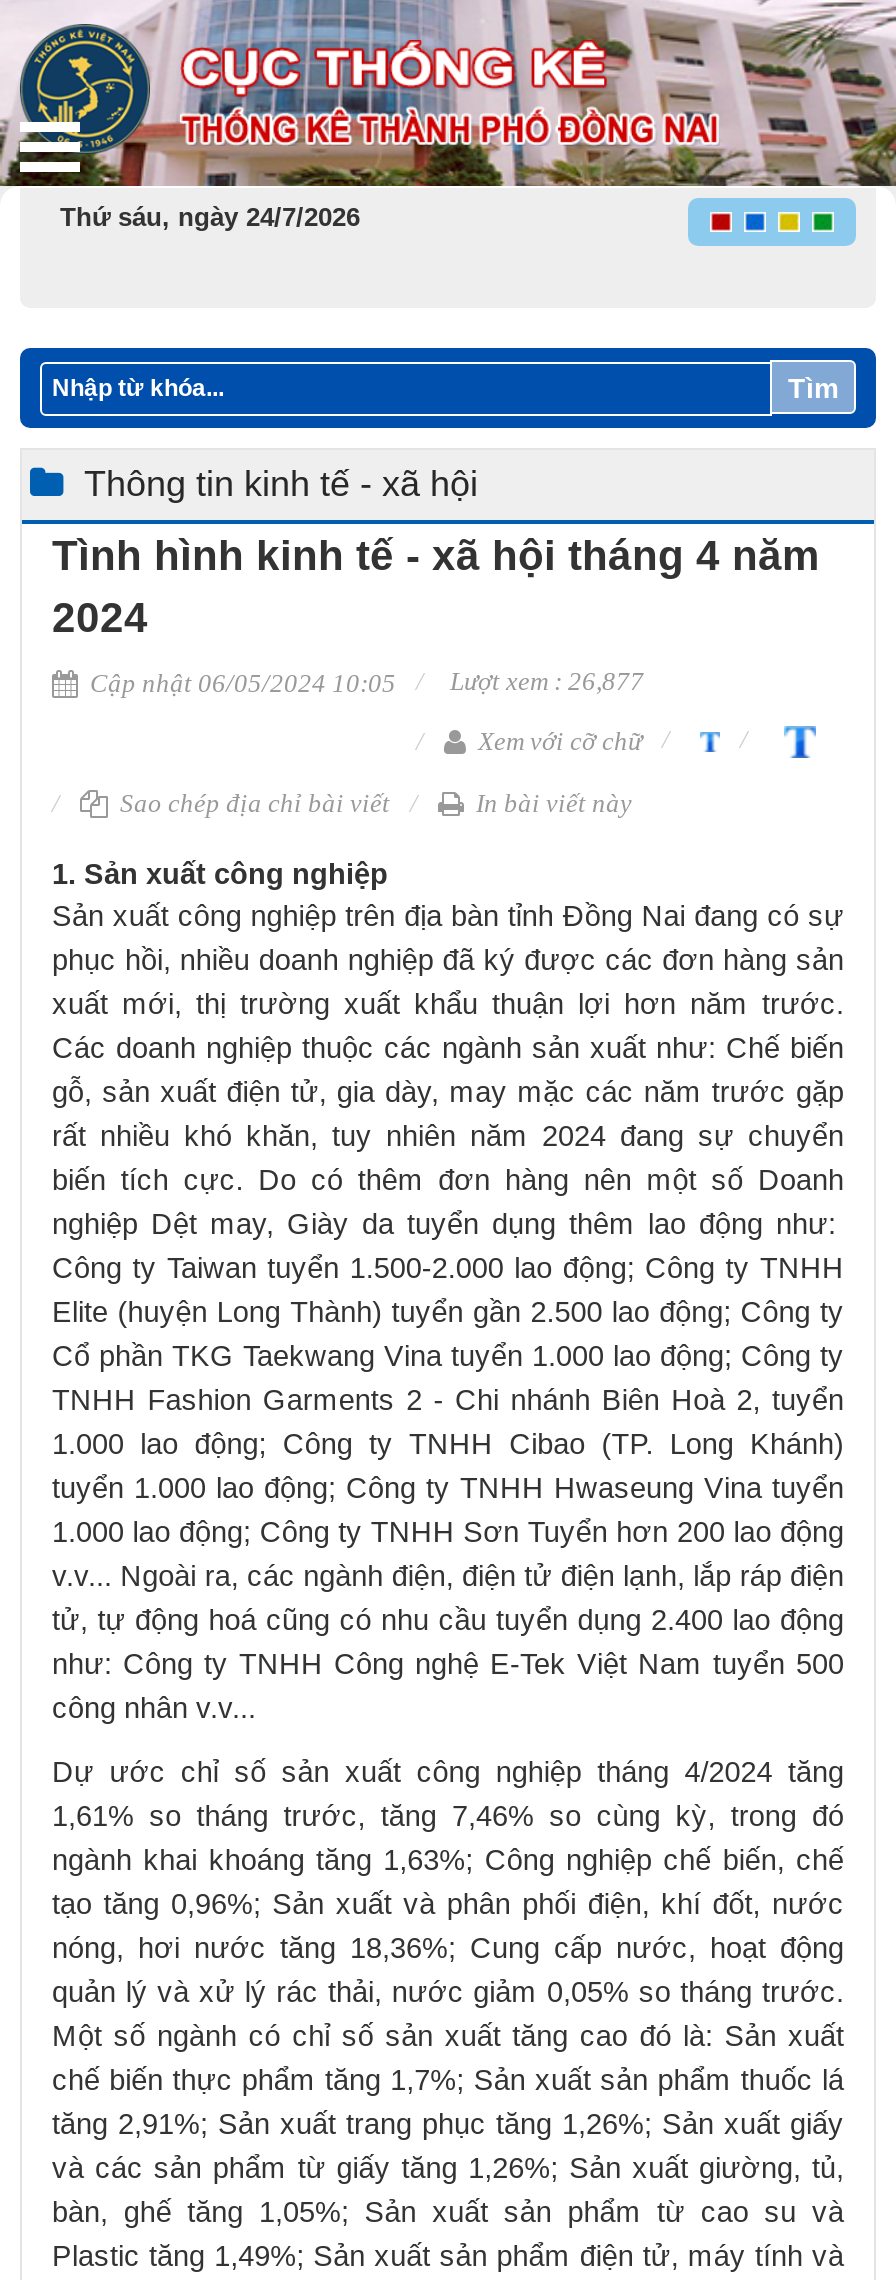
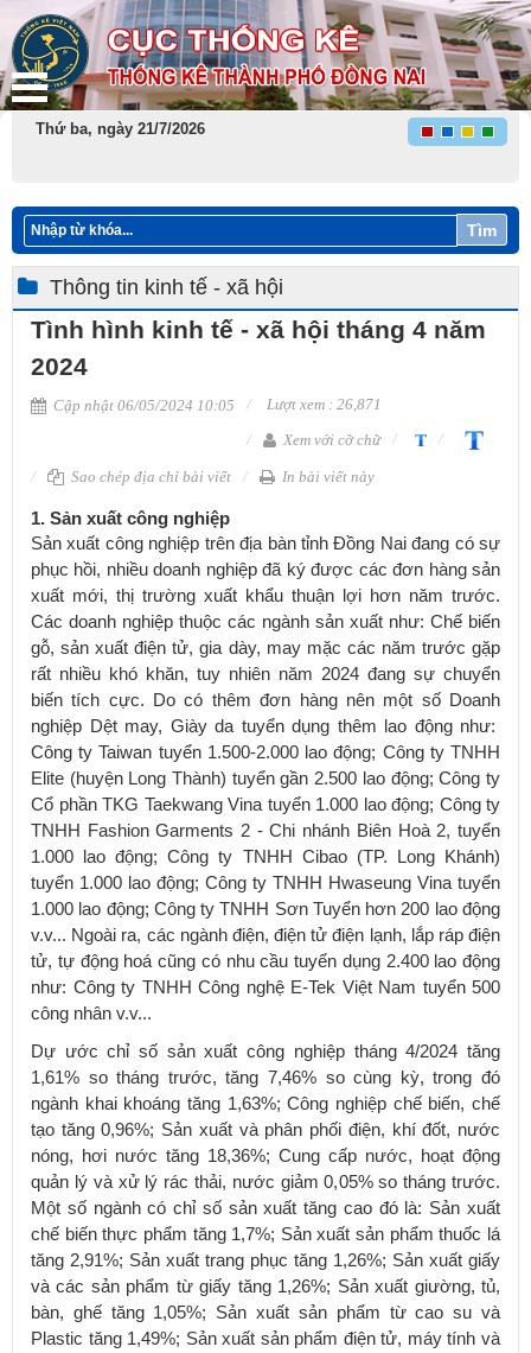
[60,201,360,231] Thứ sáu, ngày 24/7/2026 -> [36,120,205,137] Thứ ba, ngày 21/7/2026
[84,665,644,697] Cập nhật 06/05/2024 10:05 Lượt xem : 26,877 -> [50,395,382,414] Cập nhật 06/05/2024 10:05 Lượt xem : 26,871

